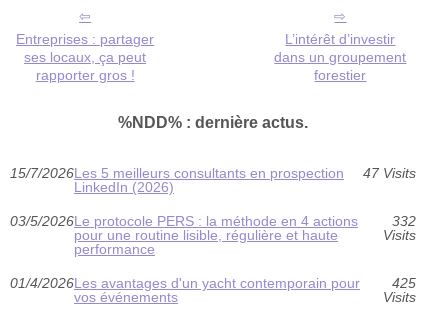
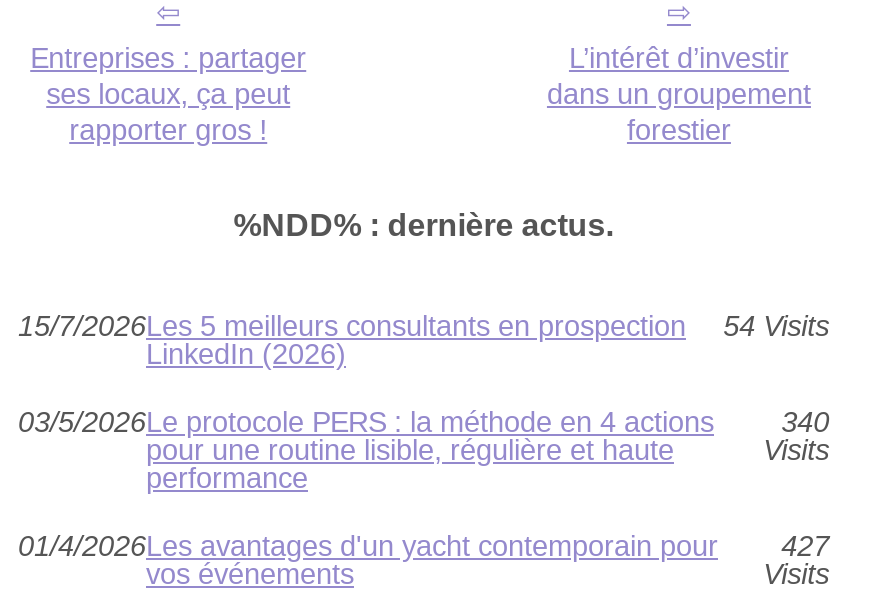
[10,165,416,181] 15/7/2026Les 5 meilleurs consultants en prospection 47 Visits -> [18,310,829,342] 15/7/2026Les 5 meilleurs consultants en prospection 54 Visits
[392,213,416,229] 332 -> [781,406,829,438] 340
[10,275,416,291] 01/4/2026Les avantages d'un yacht contemporain pour 425 -> [18,530,829,562] 01/4/2026Les avantages d'un yacht contemporain pour 427

